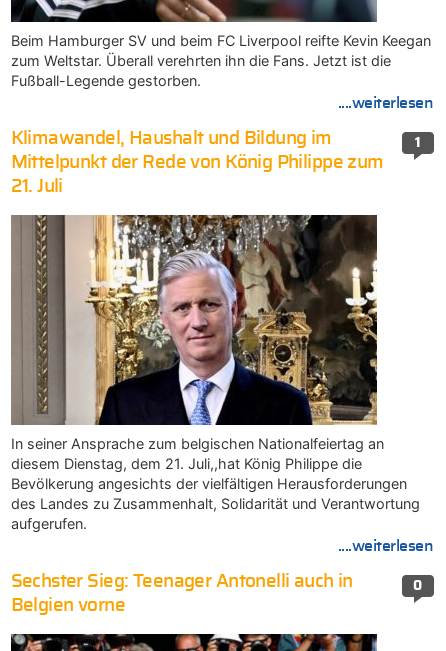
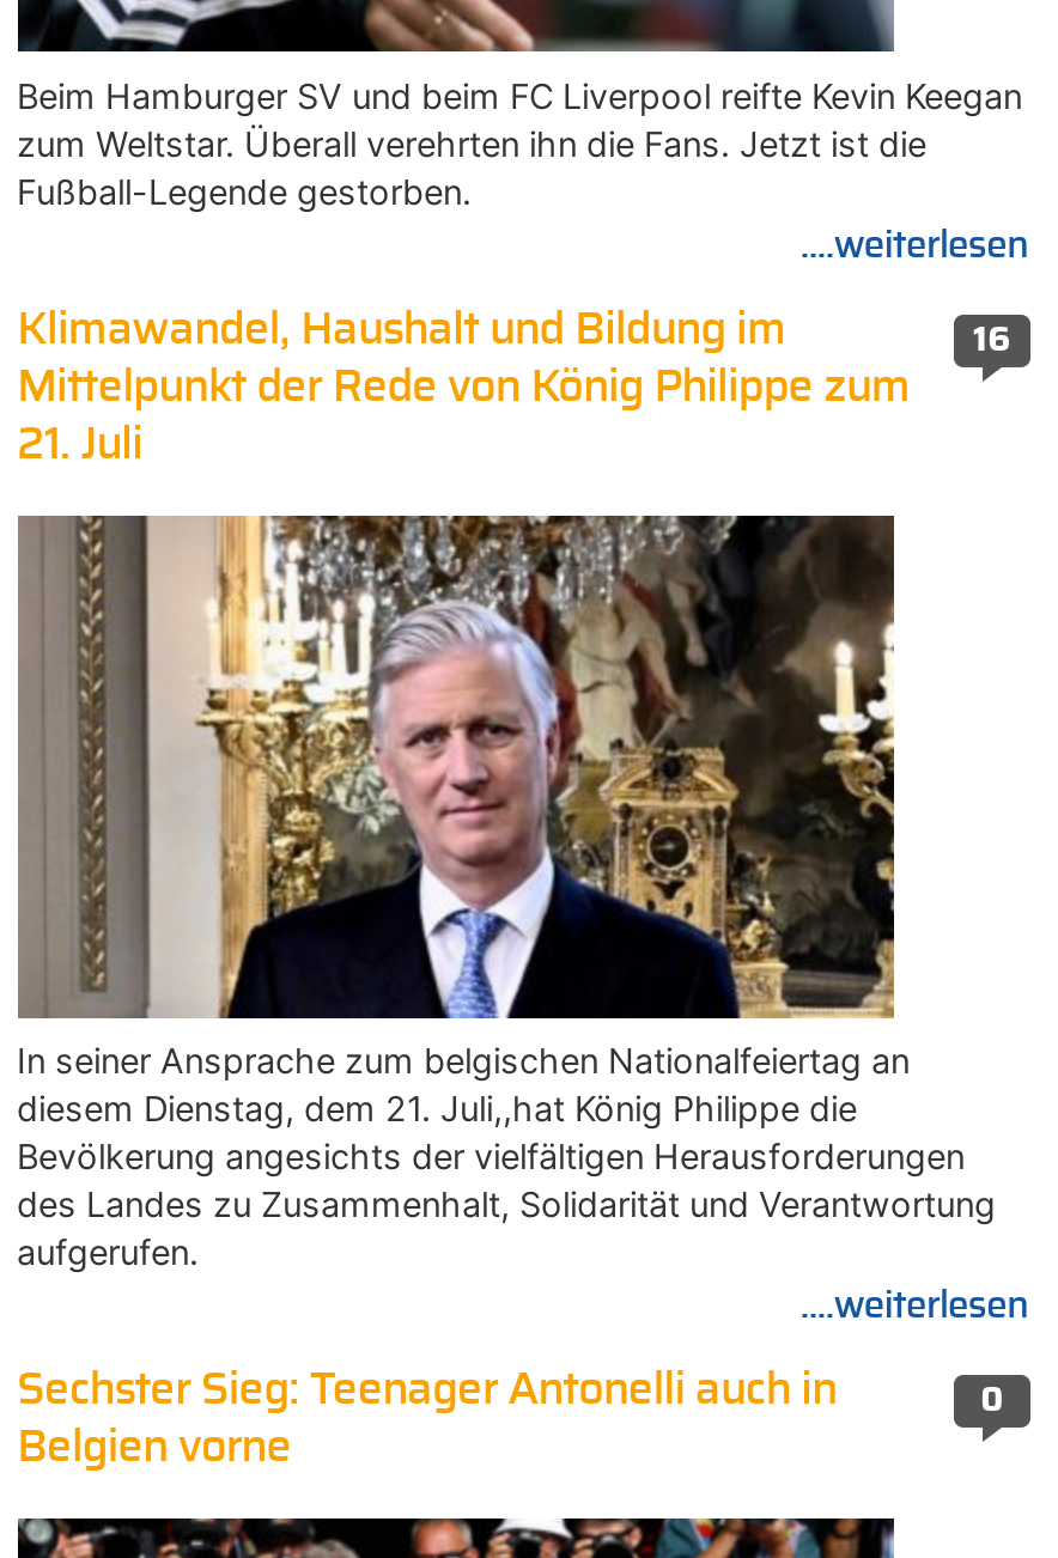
[415,134,421,149] 1 -> [974,322,1009,358] 16

